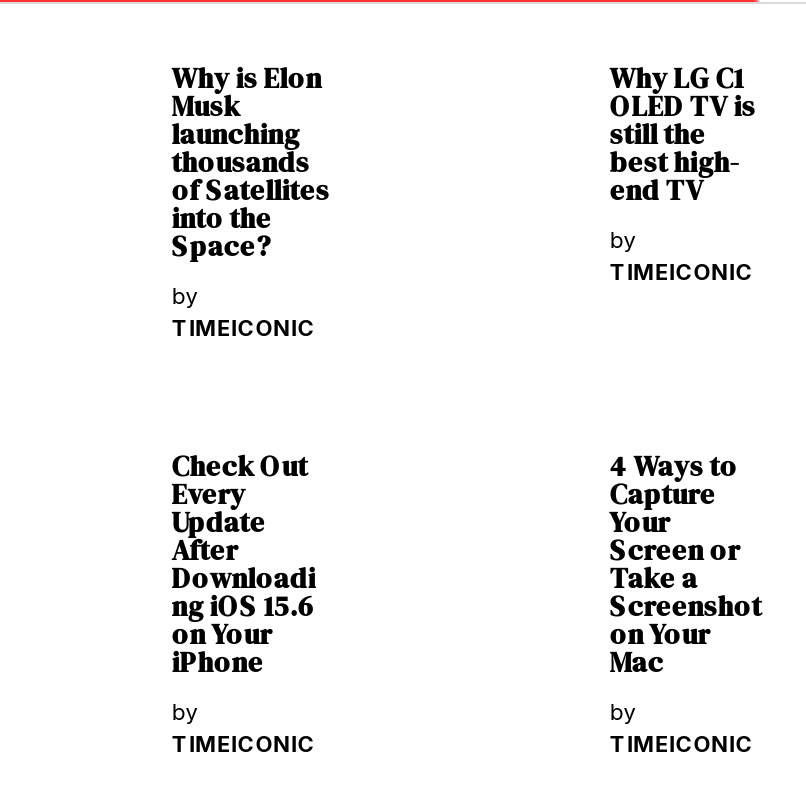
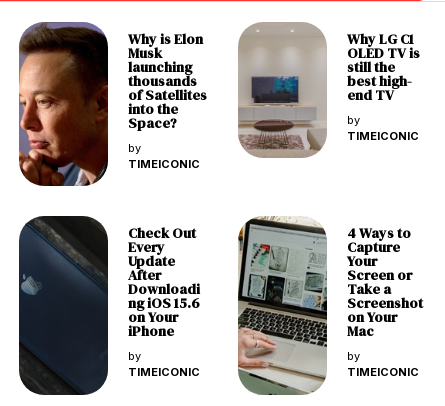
none -> [18,21,109,187] [image]
none -> [237,22,327,159] [image]
none -> [18,215,109,396] [image]
none -> [237,215,328,396] [image]

